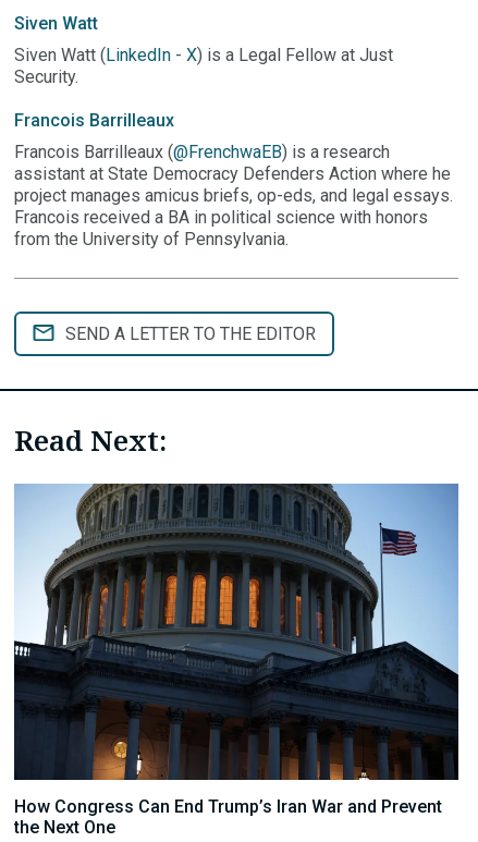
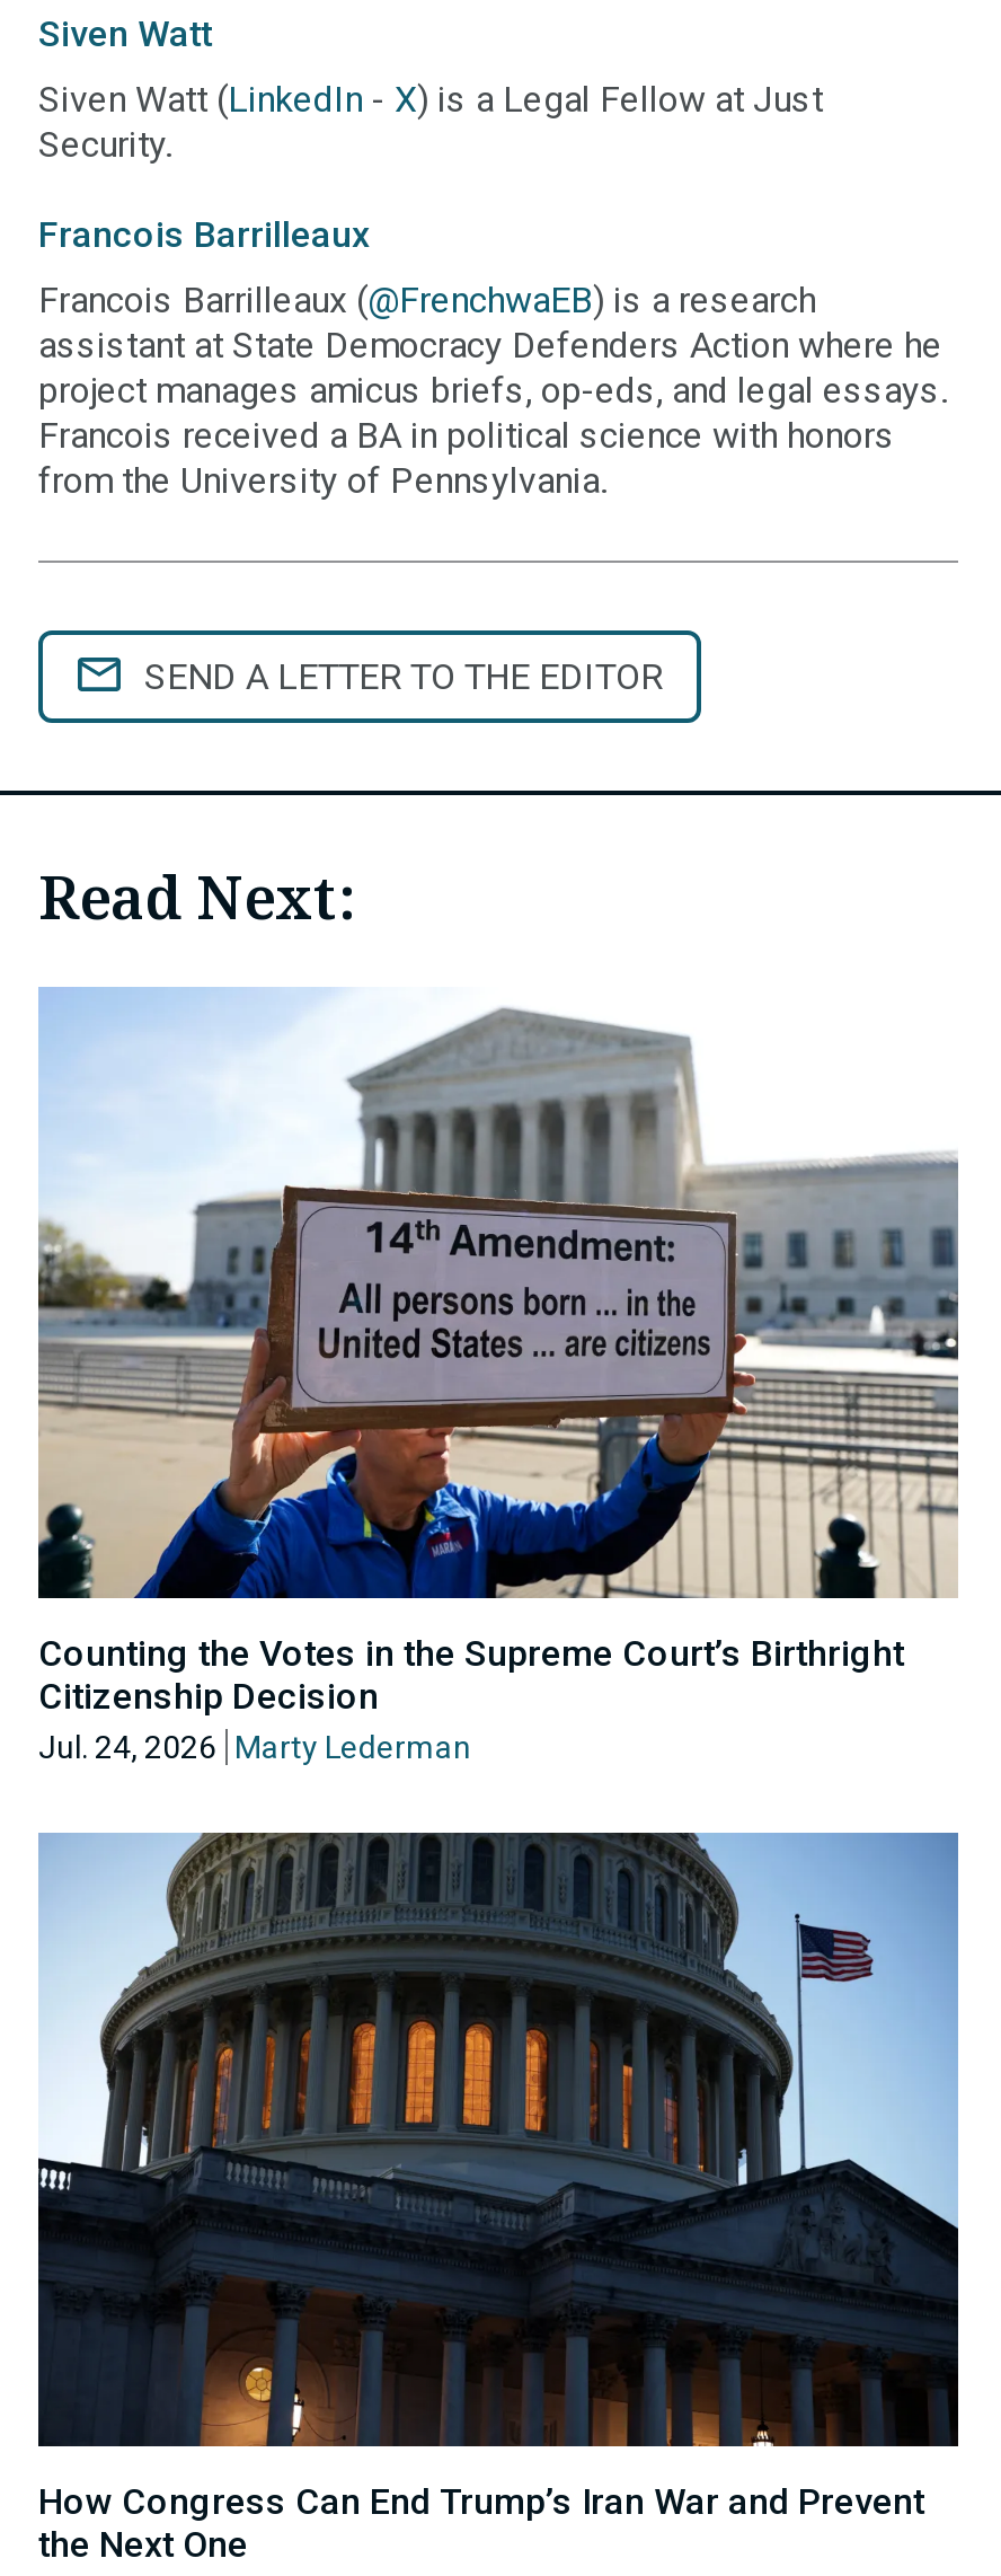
none -> [36,987,960,1766] [image] | Counting the Votes in the Supreme Court’s Birthright | Citizenship Decision | Jul. 24, 2026 Marty Lederman

